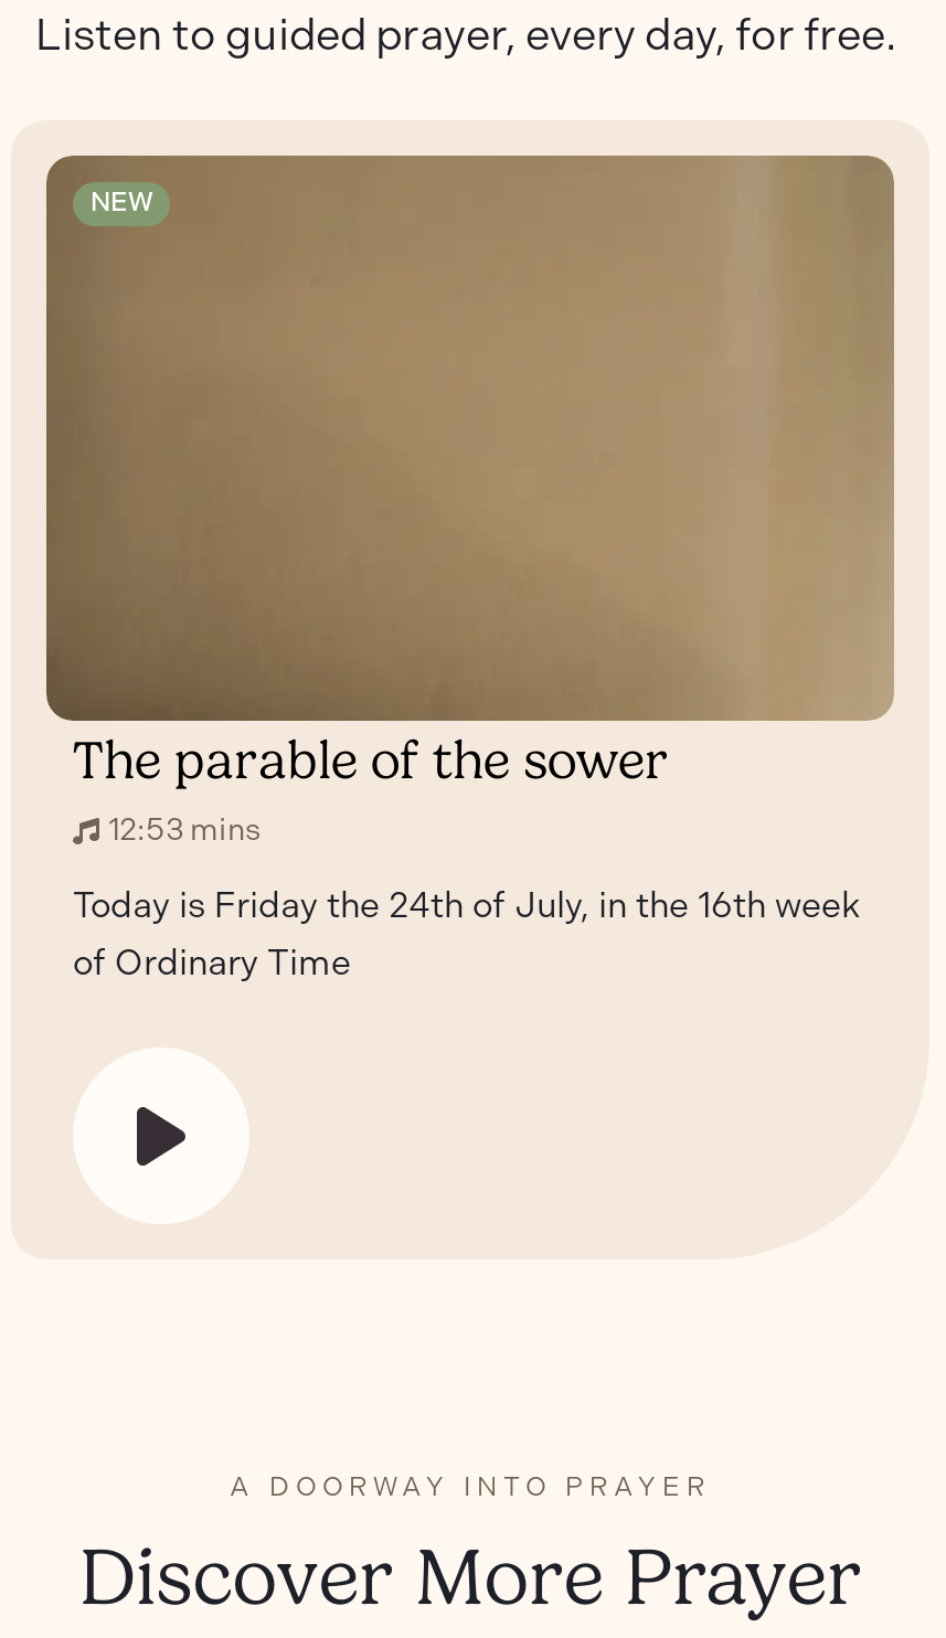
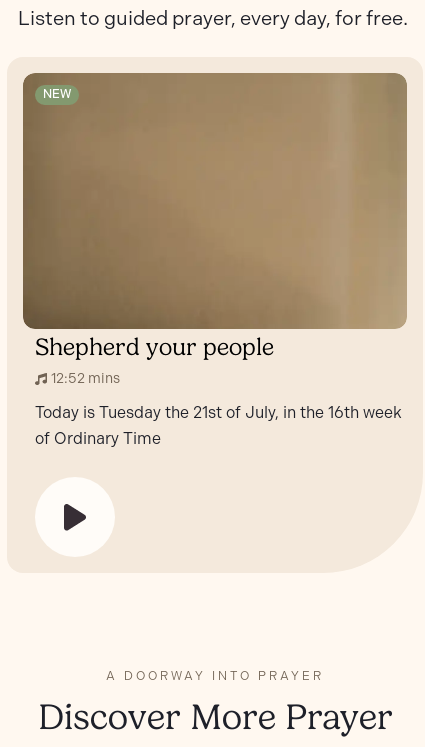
[73,730,669,849] The parable of the sower | 12:53 mins -> [35,333,274,387] Shepherd your people | 12:52 mins
[73,886,861,928] Today is Friday the 24th of July, in the 16th week -> [35,404,402,423] Today is Tuesday the 21st of July, in the 16th week

